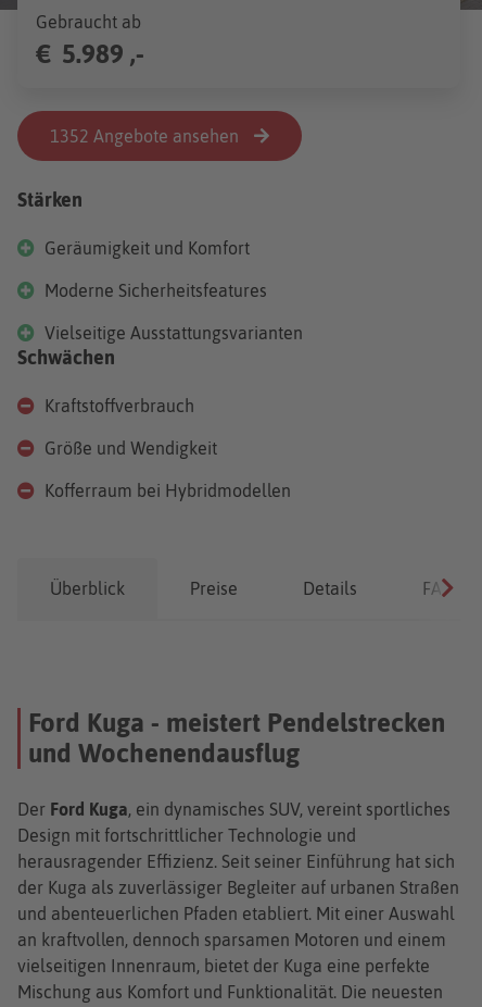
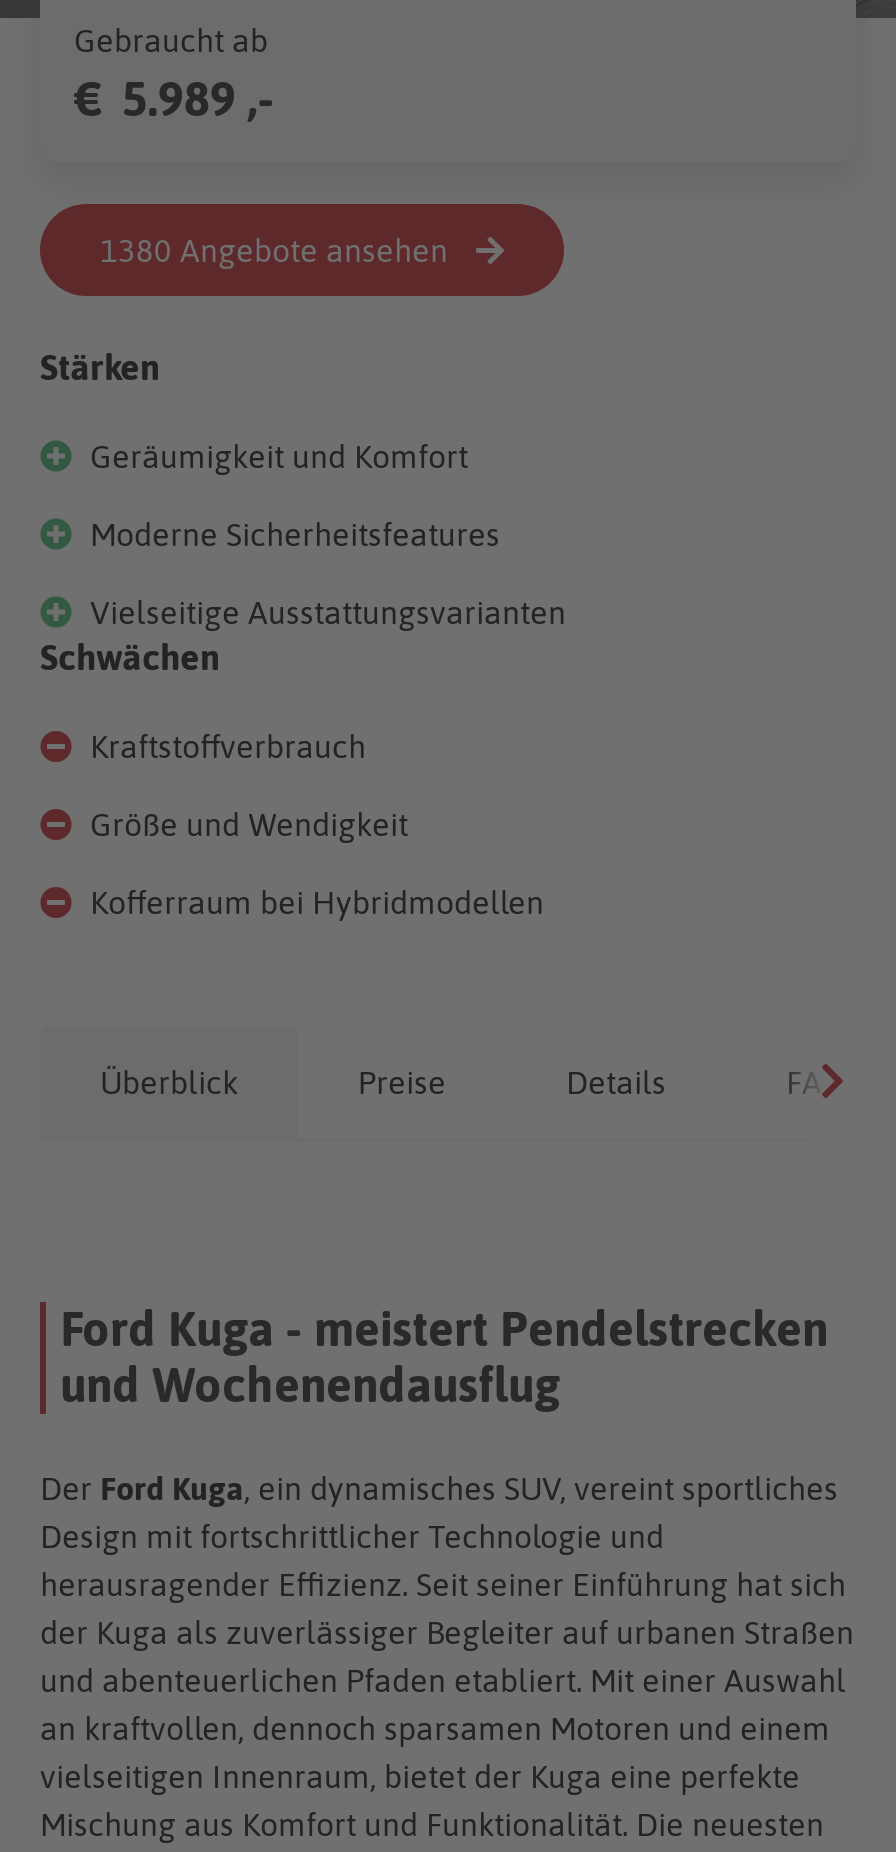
[50,126,243,146] 1352 Angebote ansehen -> [100,232,456,268] 1380 Angebote ansehen

